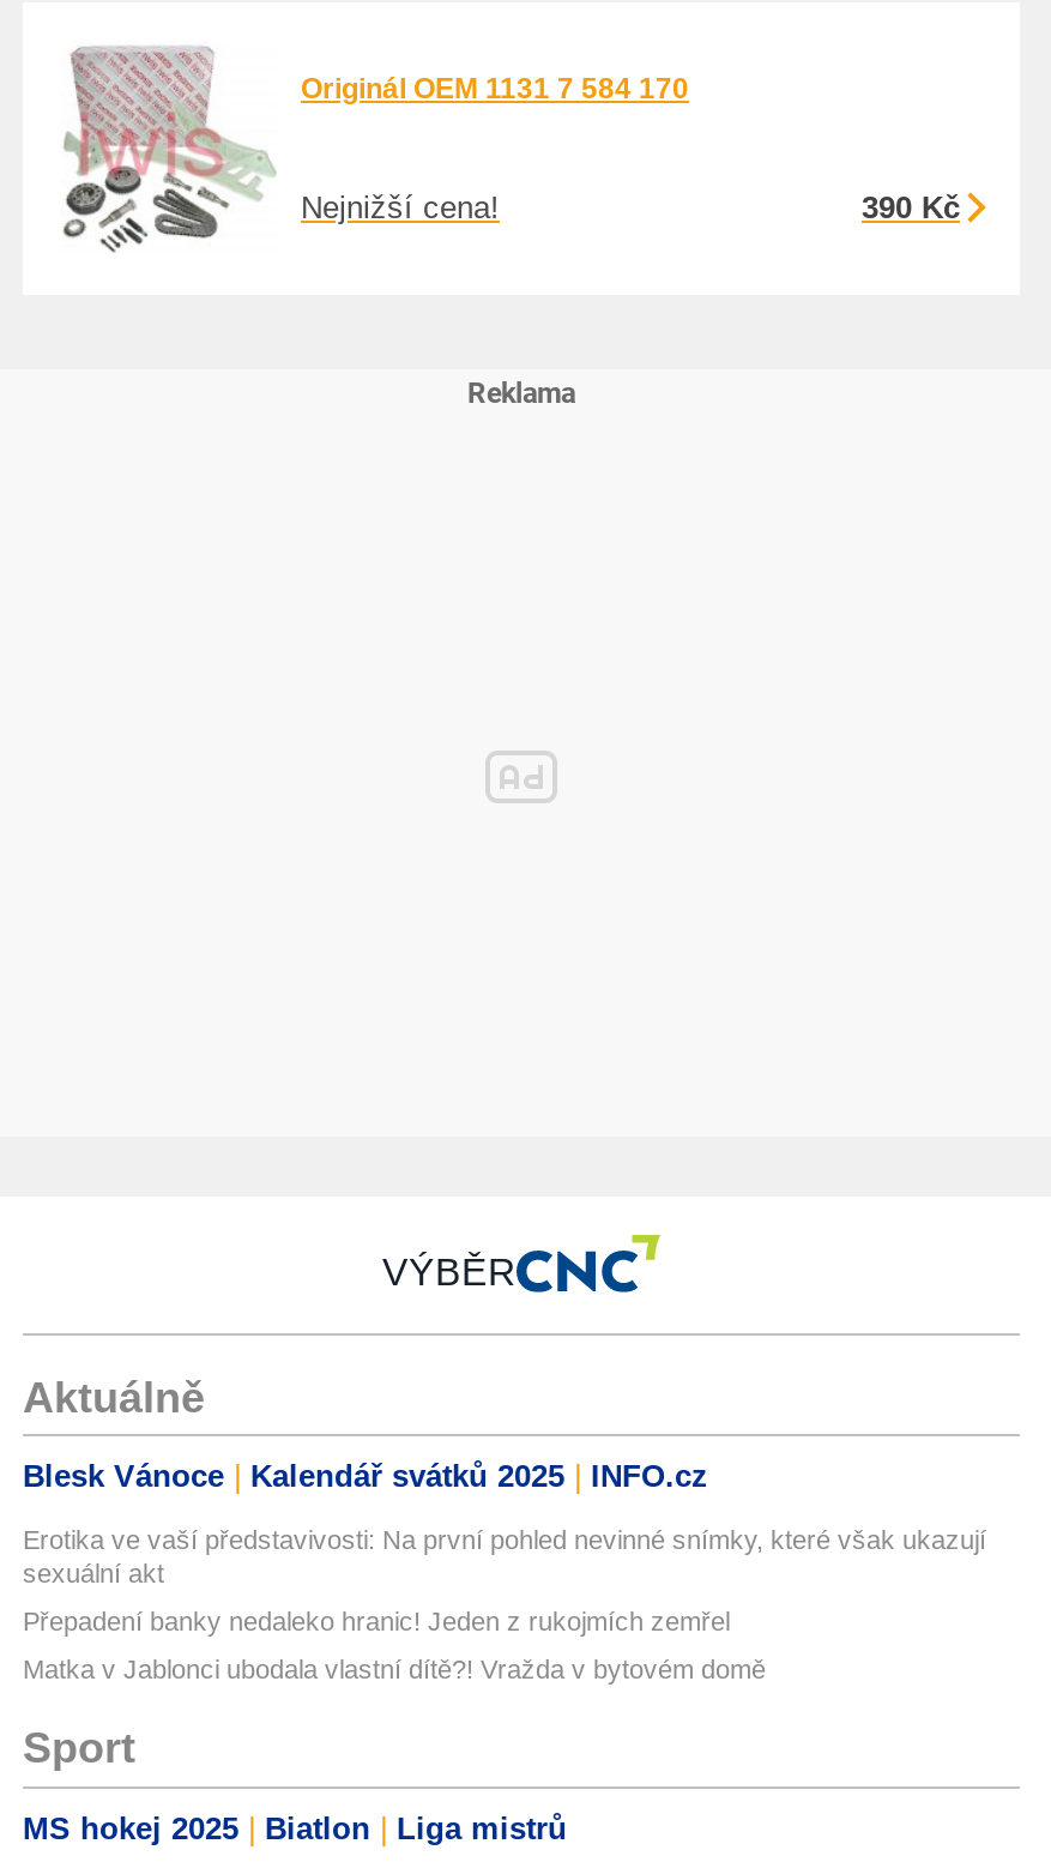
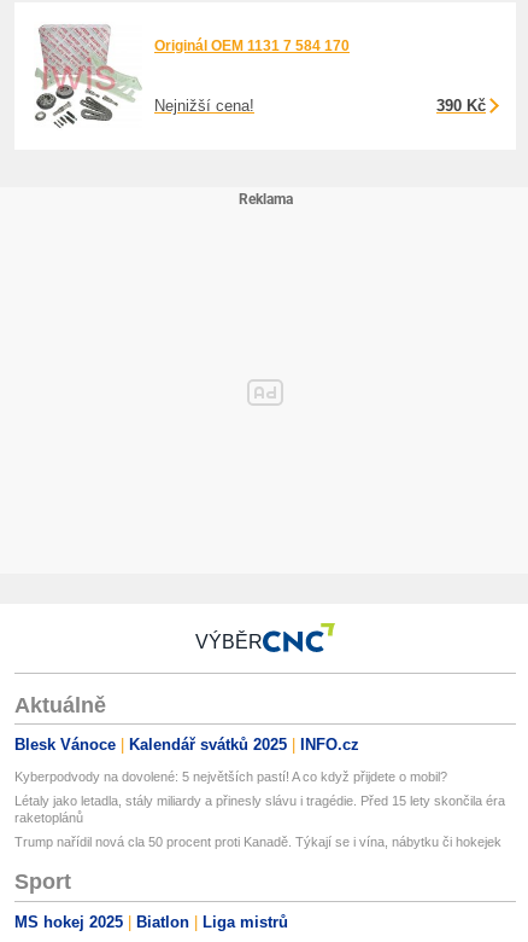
[23,1525,986,1588] Erotika ve vaší představivosti: Na první pohled nevinné snímky, které však ukazují | sexuální akt -> [14,769,447,784] Kyberpodvody na dovolené: 5 největších pastí! A co když přijdete o mobil?
[23,1607,730,1636] Přepadení banky nedaleko hranic! Jeden z rukojmích zemřel -> [14,794,505,825] Létaly jako letadla, stály miliardy a přinesly slávu i tragédie. Před 15 lety skončila éra | raketoplánů
[23,1655,766,1684] Matka v Jablonci ubodala vlastní dítě?! Vražda v bytovém domě -> [14,835,501,849] Trump nařídil nová cla 50 procent proti Kanadě. Týkají se i vína, nábytku či hokejek

